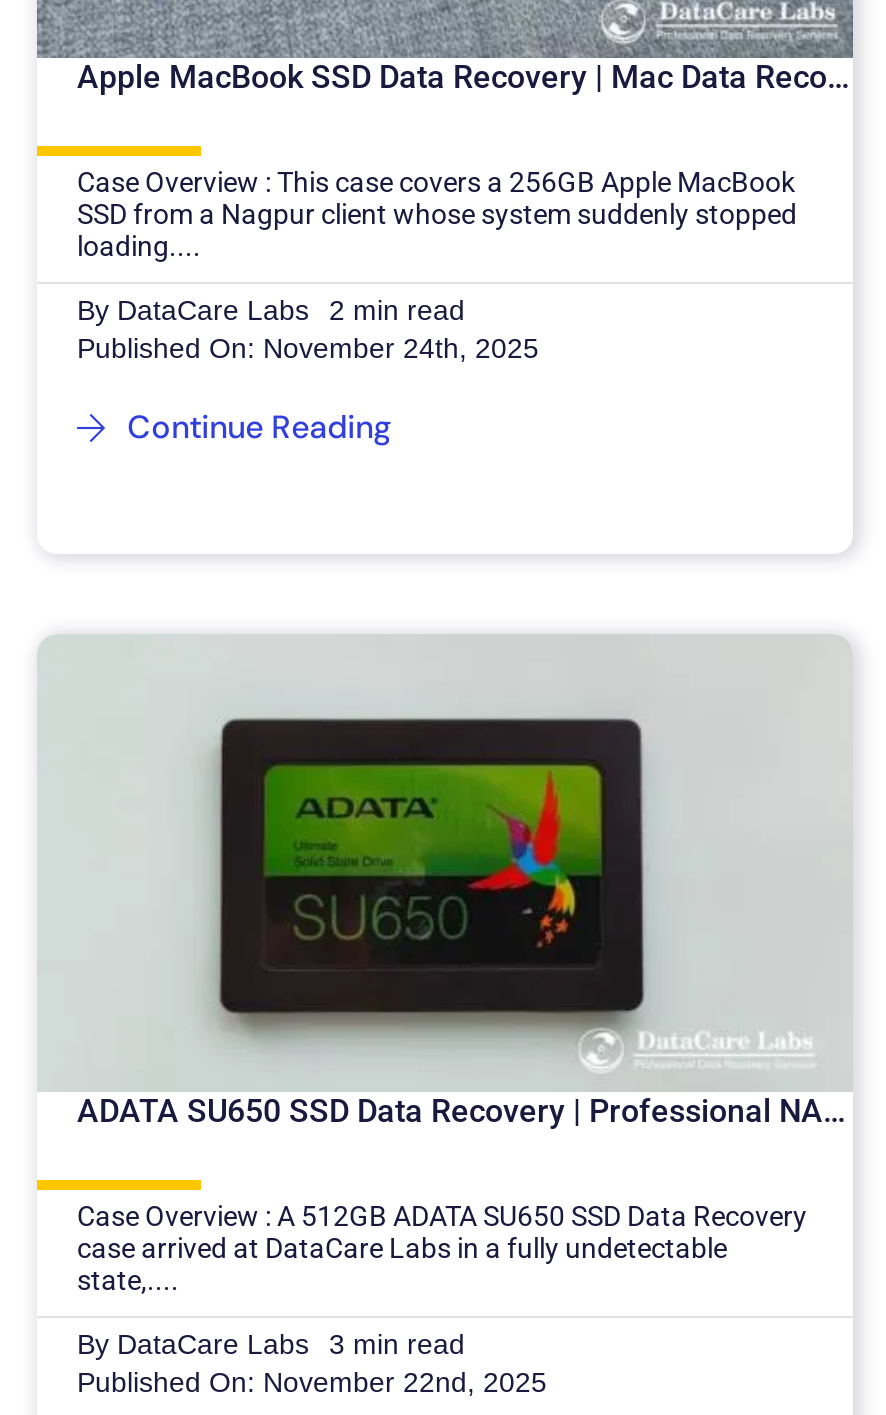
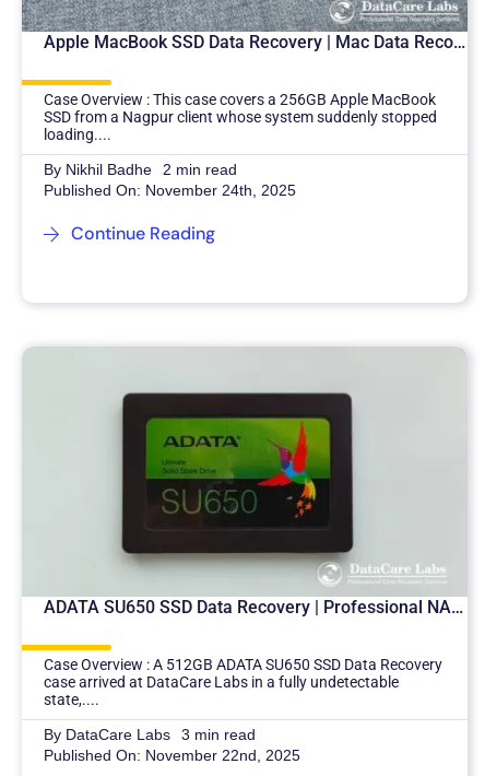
[77,295,309,327] By DataCare Labs -> [44,161,152,179] By Nikhil Badhe

